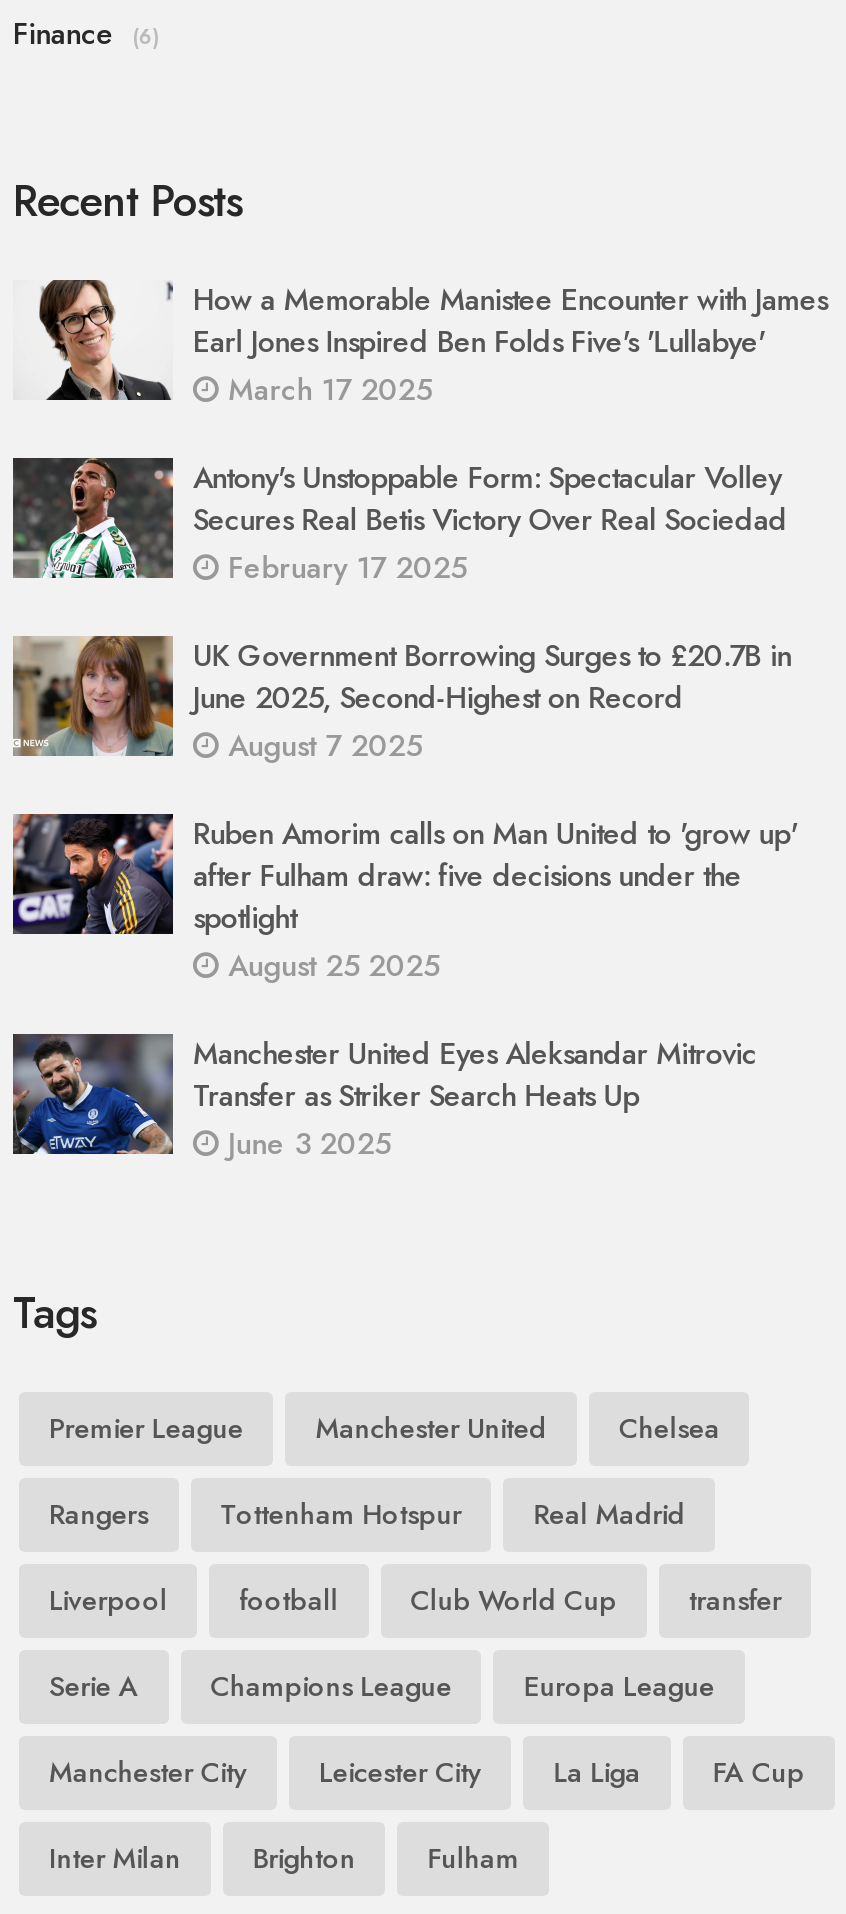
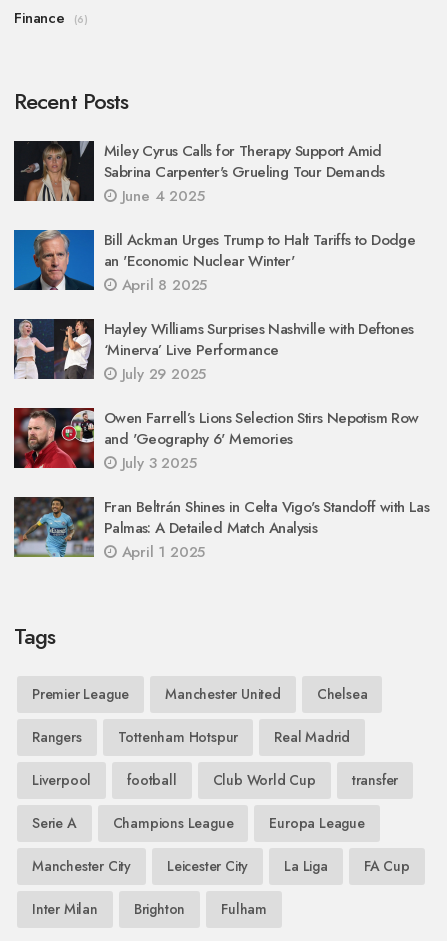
[13,278,827,412] [image] | How a Memorable Manistee Encounter with James | Earl Jones Inspired Ben Folds Five's 'Lullabye' | March 17 2025 -> [13,140,384,207] [image] | Miley Cyrus Calls for Therapy Support Amid | Sabrina Carpenter's Grueling Tour Demands | June 4 2025
[11,456,787,590] [image] | Antony's Unstoppable Form: Spectacular Volley | Secures Real Betis Victory Over Real Sociedad | February 17 2025 -> [13,229,415,296] [image] | Bill Ackman Urges Trump to Halt Tariffs to Dodge | an 'Economic Nuclear Winter' | April 8 2025
[11,634,791,768] [image] | UK Government Borrowing Surges to £20.7B in | June 2025, Second-Highest on Record | August 7 2025 -> [14,318,414,385] [image] | Hayley Williams Surprises Nashville with Deftones | ‘Minerva’ Live Performance | July 29 2025
[11,812,797,988] [image] | Ruben Amorim calls on Man United to 'grow up' | after Fulham draw: five decisions under the | spotlight | August 25 2025 -> [14,407,419,474] [image] | Owen Farrell’s Lions Selection Stirs Nepotism Row | and 'Geography 6' Memories | July 3 2025
[13,1032,757,1166] [image] | Manchester United Eyes Aleksandar Mitrovic | Transfer as Striker Search Heats Up | June 3 2025 -> [14,496,429,563] [image] | Fran Beltrán Shines in Celta Vigo's Standoff with Las | Palmas: A Detailed Match Analysis | April 1 2025

